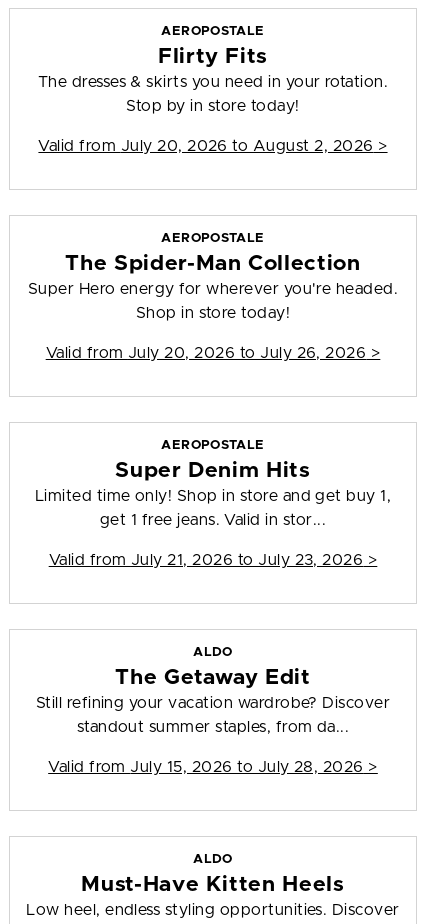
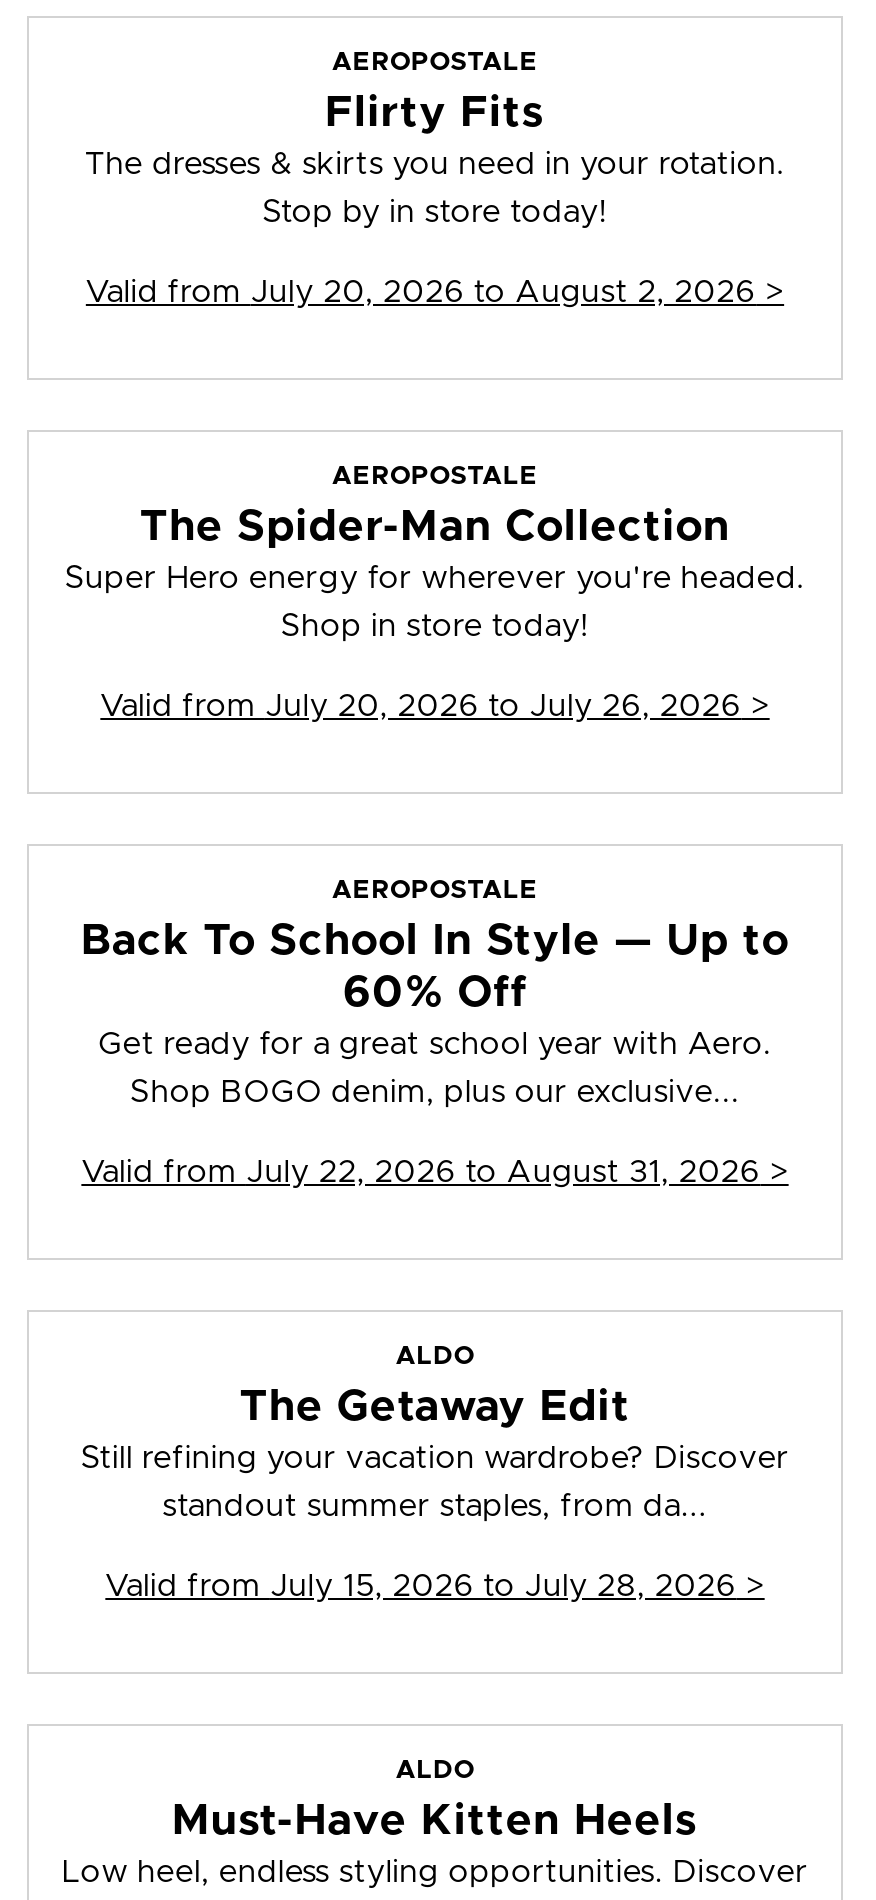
[35,460,391,504] Super Denim Hits | Limited time only! Shop in store and get buy 1, -> [81,920,789,1060] Back To School In Style — Up to | 60% Off | Get ready for a great school year with Aero.
[100,512,326,528] get 1 free jeans. Valid in stor... -> [130,1076,740,1108] Shop BOGO denim, plus our exclusive...
[49,552,377,568] Valid from July 21, 2026 to July 23, 2026 > -> [81,1156,789,1188] Valid from July 22, 2026 to August 31, 2026 >

